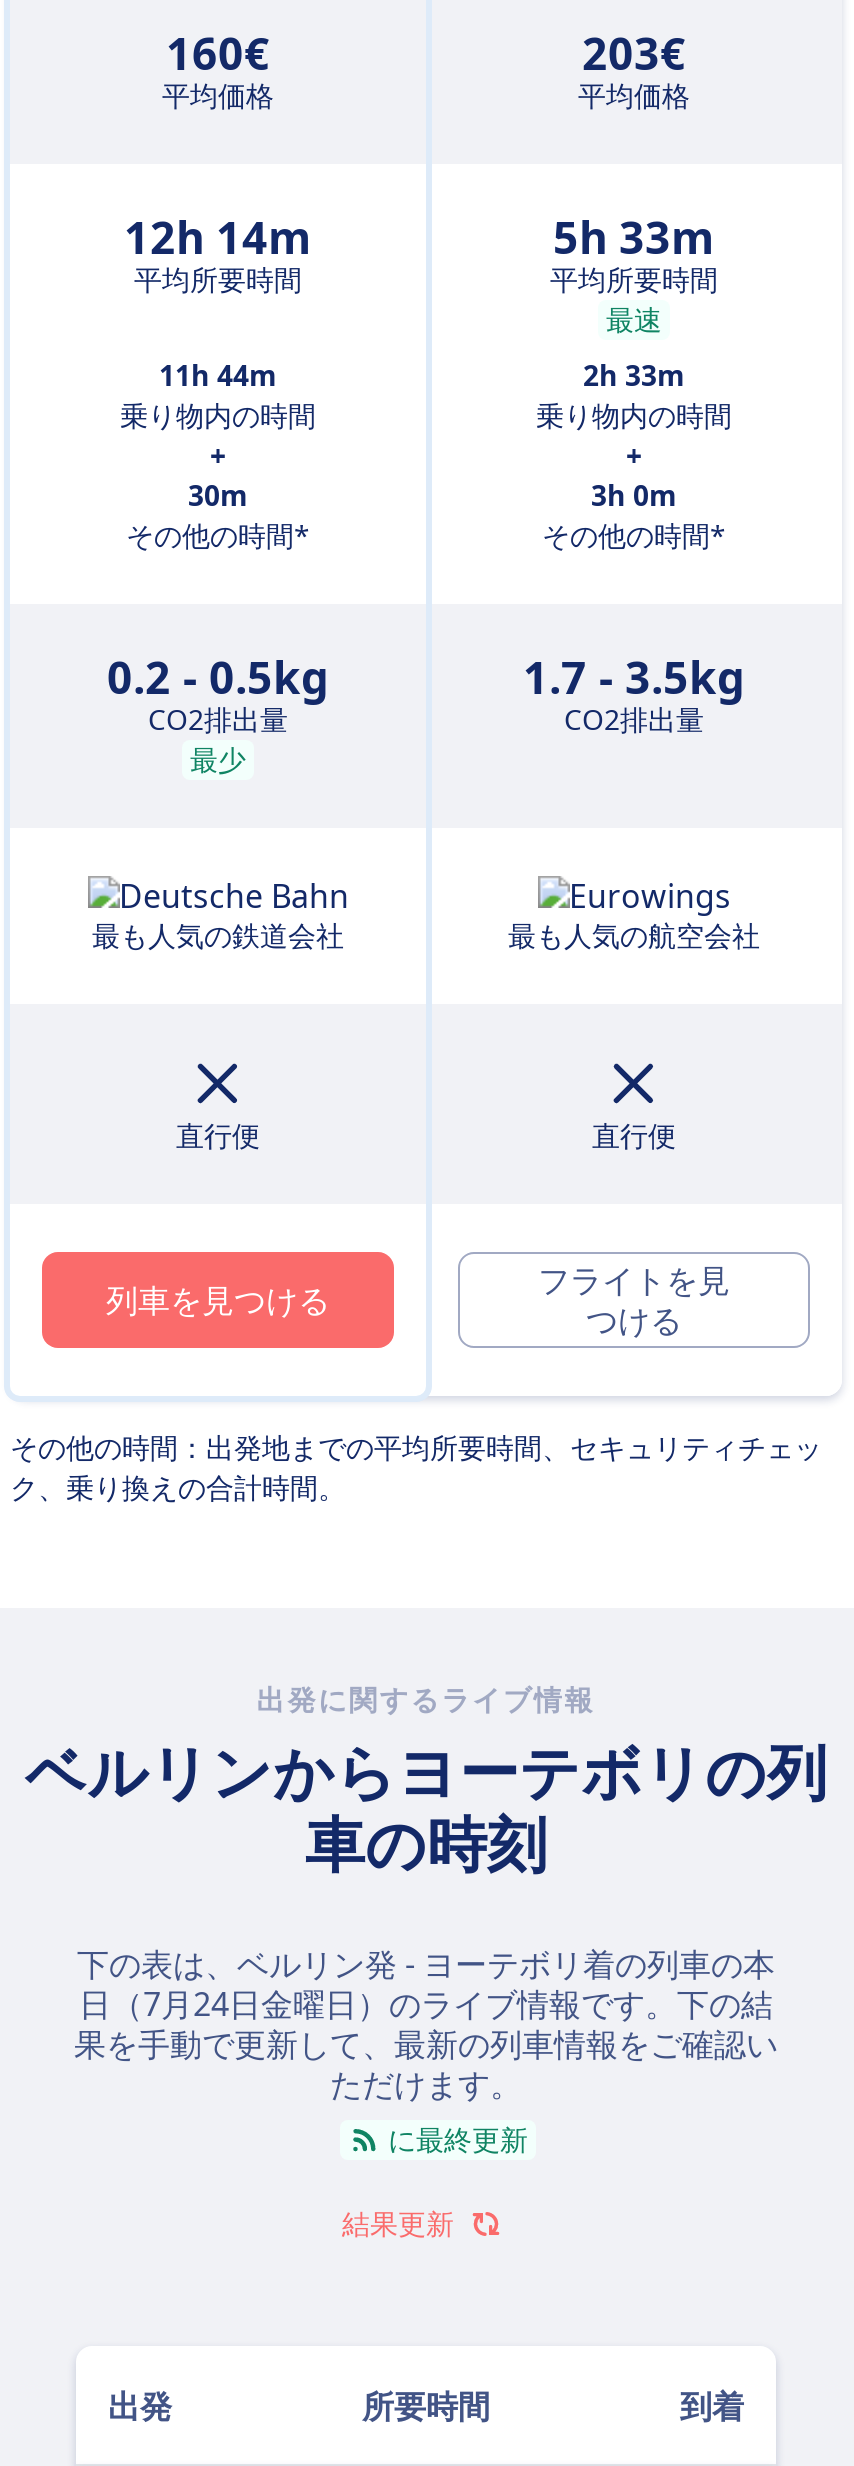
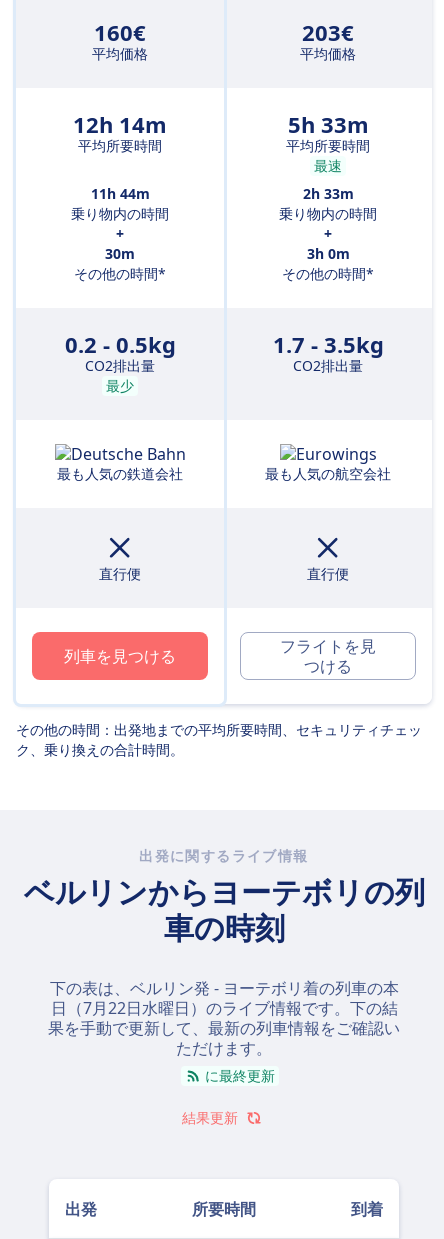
[79,1982,773,2026] 日（7月24日金曜日）のライブ情報です。下の結 -> [50,997,397,1019] 日（7月22日水曜日）のライブ情報です。下の結

